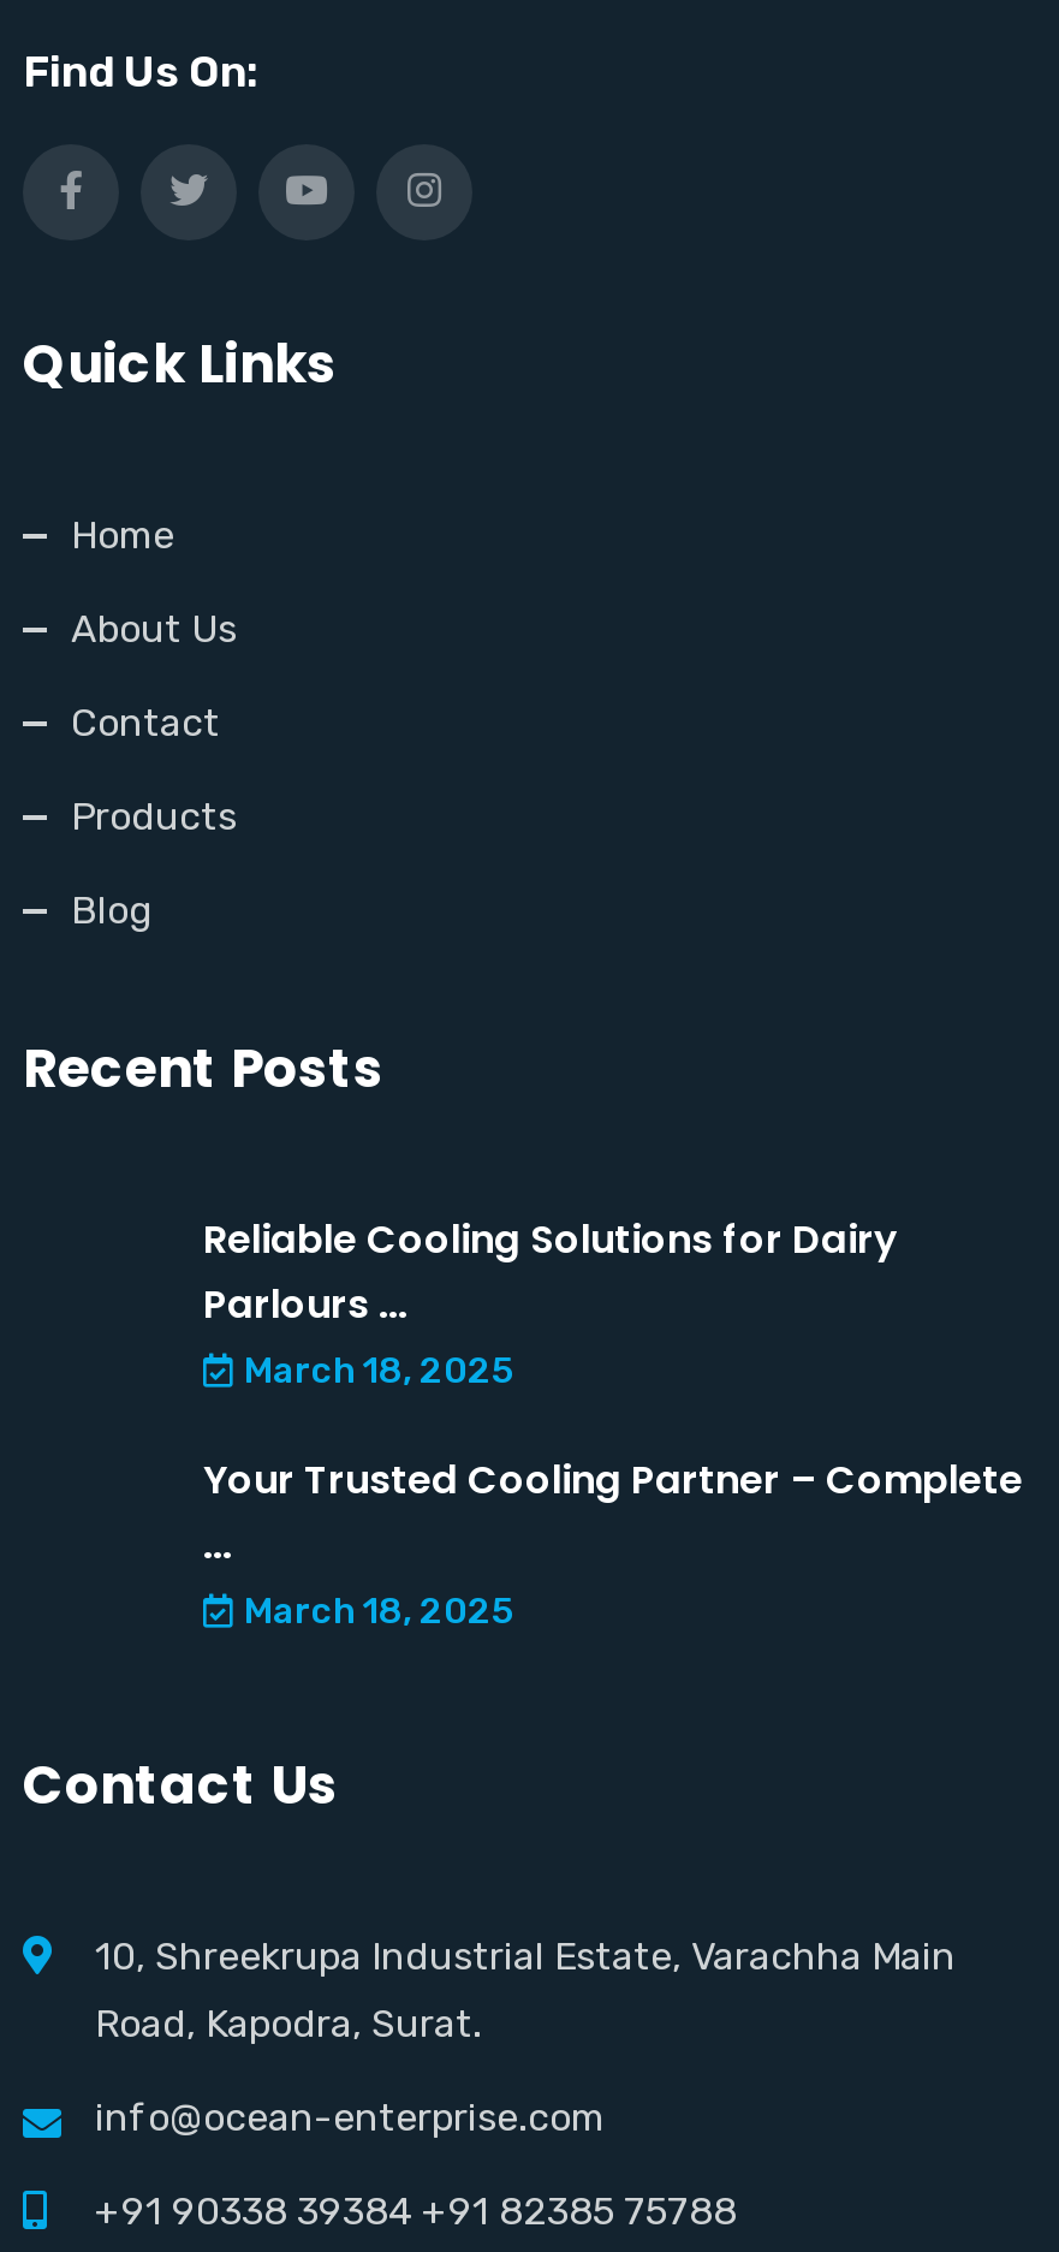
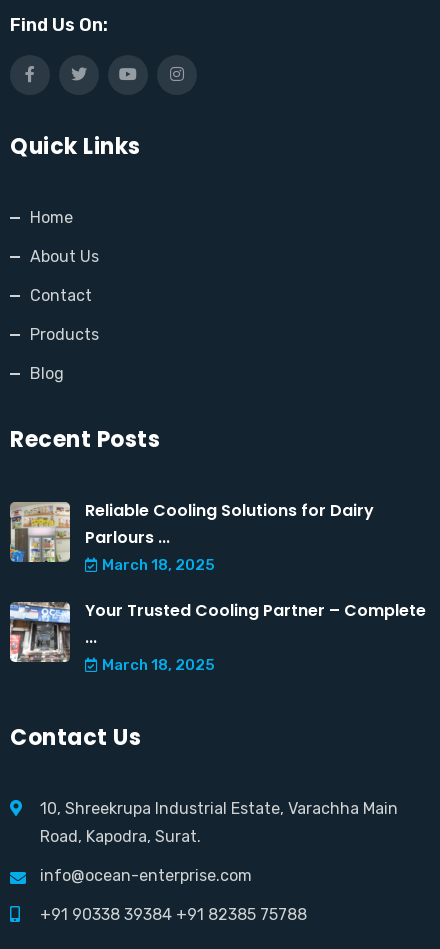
none -> [9,501,71,563] [image]
none -> [9,601,71,663] [image]

